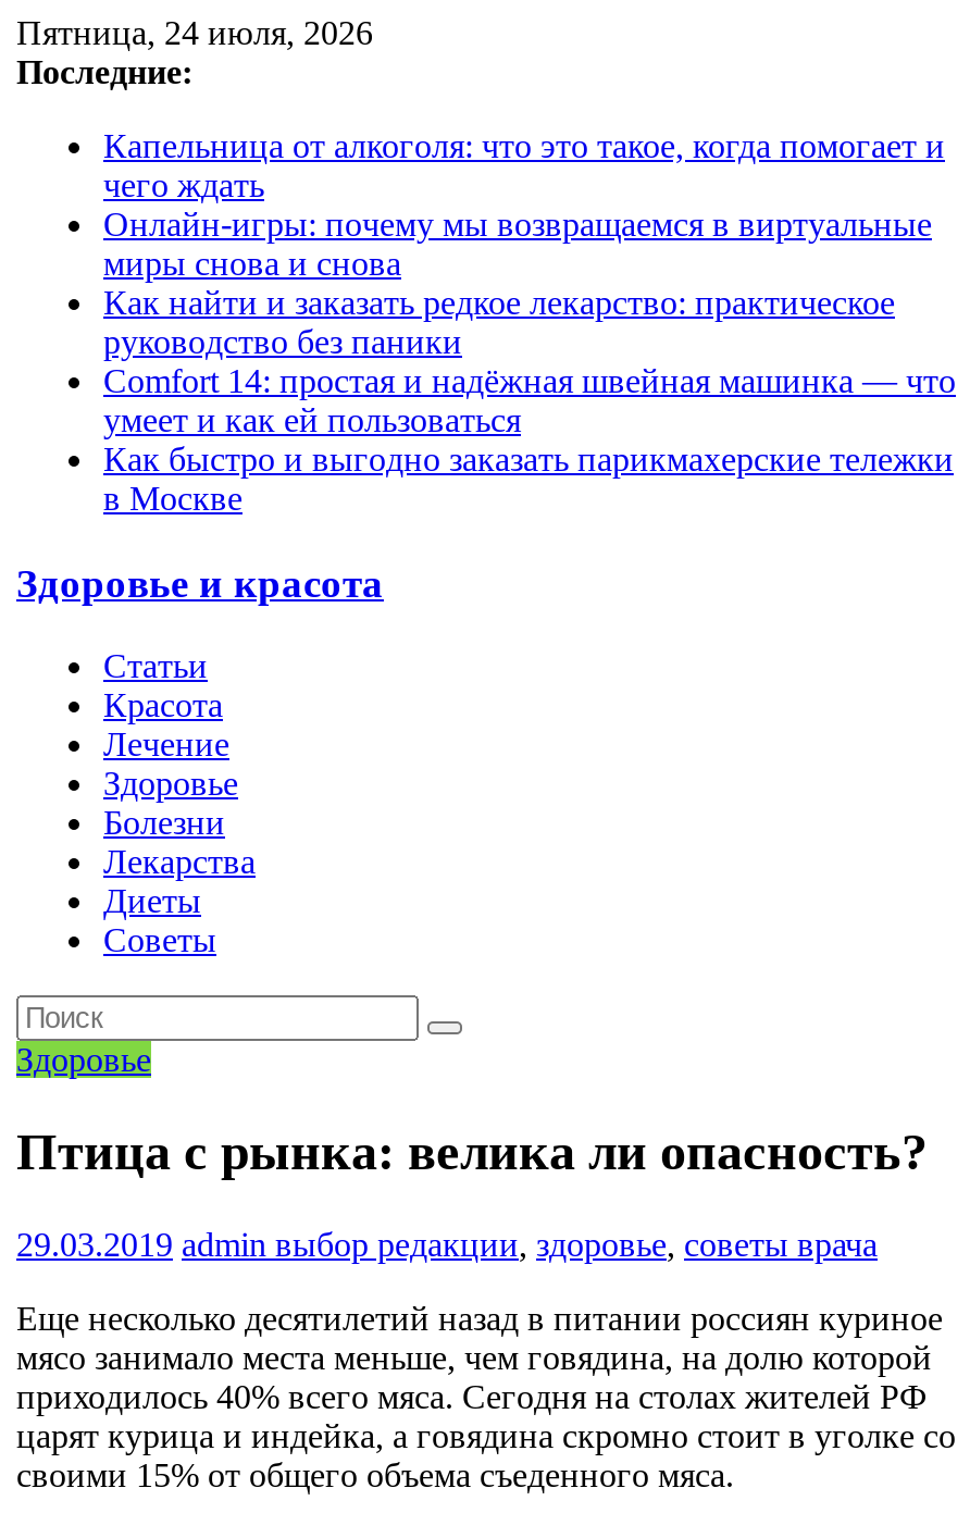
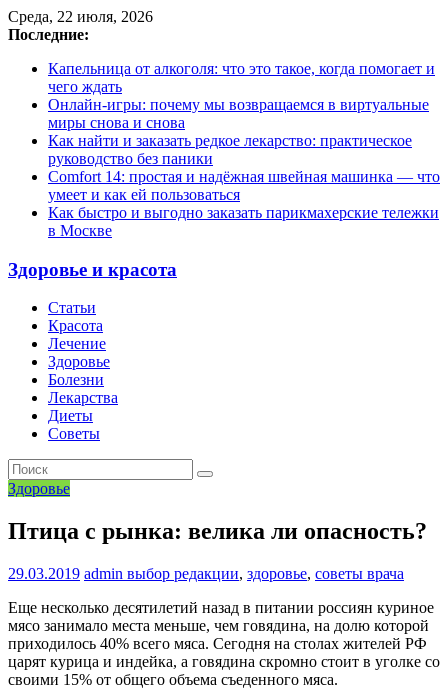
[16,14,373,51] Пятница, 24 июля, 2026 -> [8,8,153,25] Среда, 22 июля, 2026

